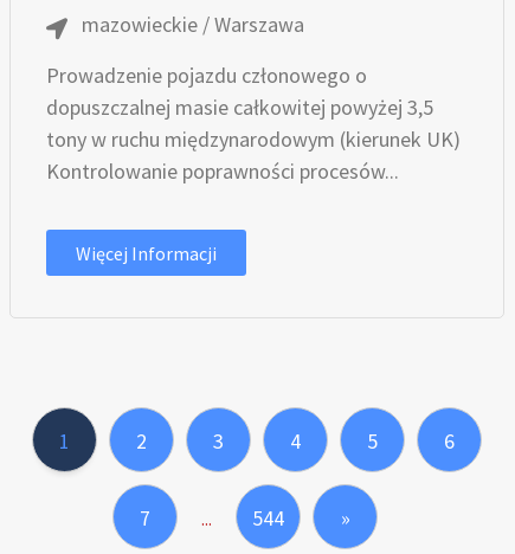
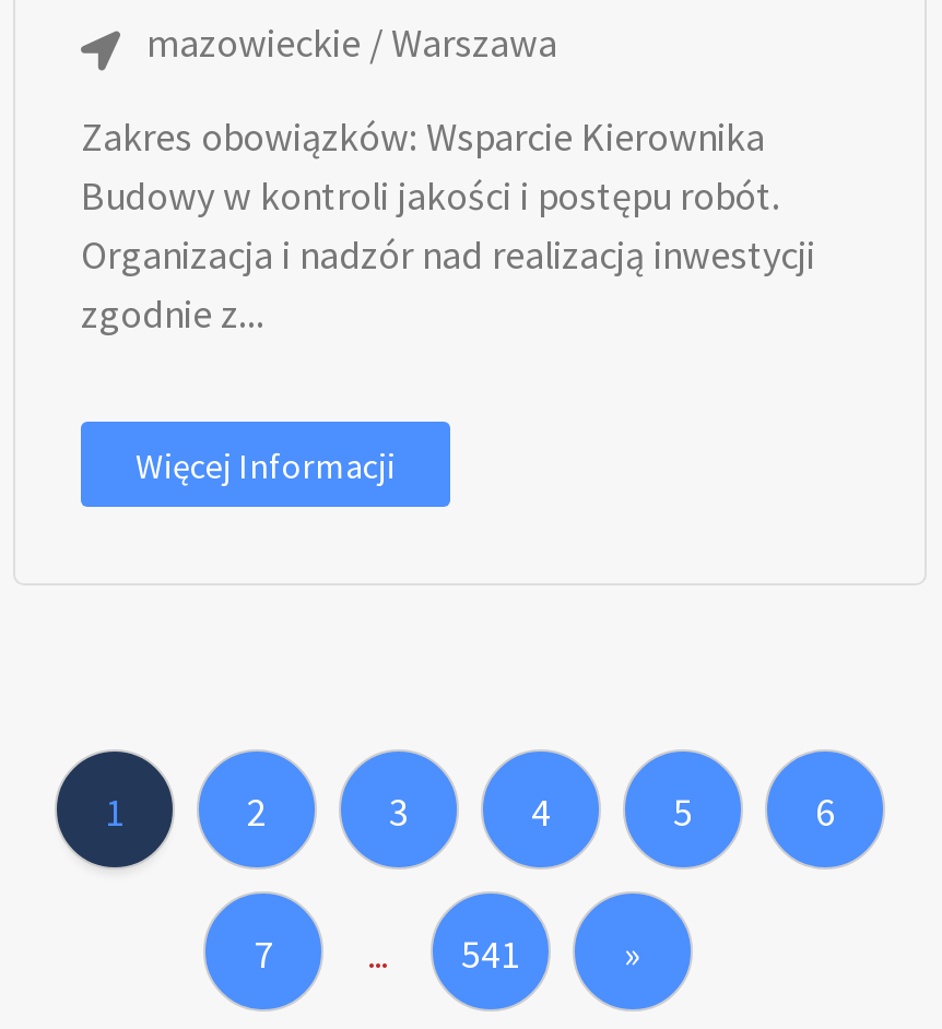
[46,62,461,185] Prowadzenie pojazdu członowego o | dopuszczalnej masie całkowitej powyżej 3,5 | tony w ruchu międzynarodowym (kierunek UK) | Kontrolowanie poprawności procesów... -> [81,111,815,339] Zakres obowiązków: Wsparcie Kierownika | Budowy w kontroli jakości i postępu robót. | Organizacja i nadzór nad realizacją inwestycji | zgodnie z...
[252,504,284,532] 544 -> [461,929,520,979] 541

